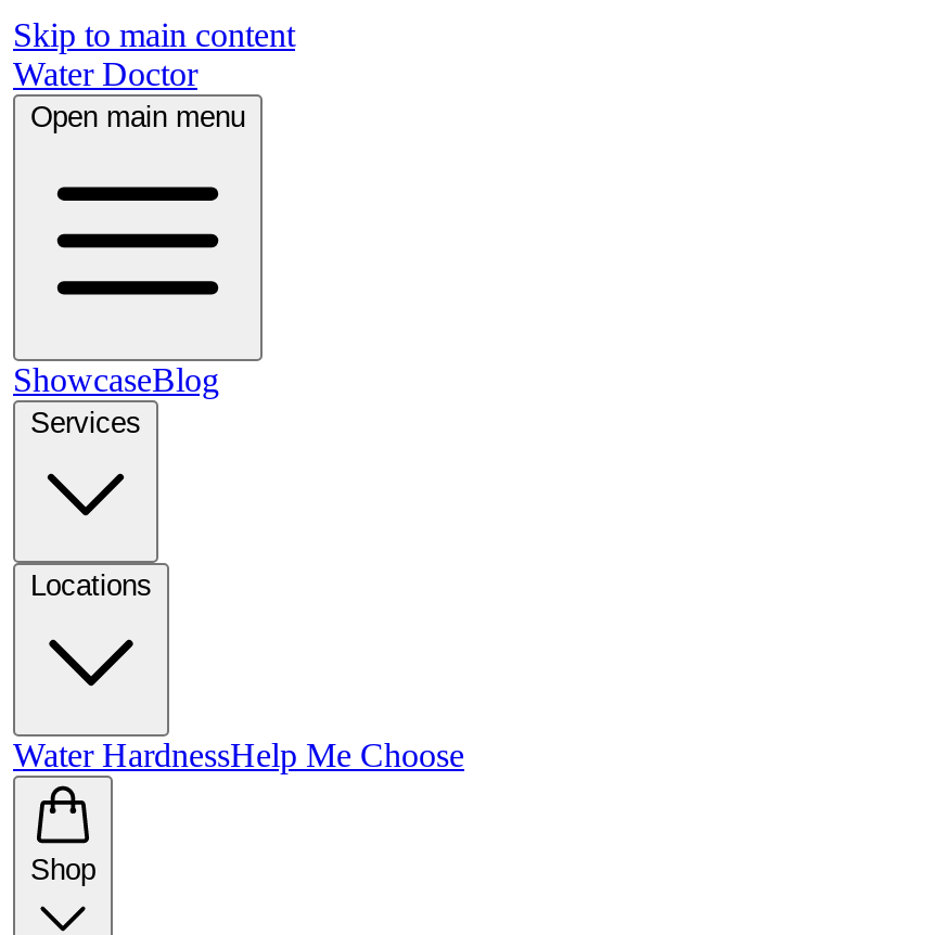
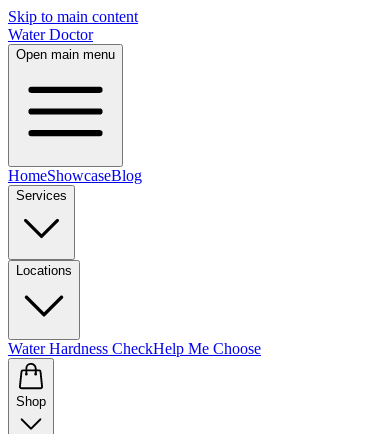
[13,361,219,398] ShowcaseBlog -> [8,167,142,184] HomeShowcaseBlog
[13,737,464,773] Water HardnessHelp Me Choose -> [8,340,261,357] Water Hardness CheckHelp Me Choose

